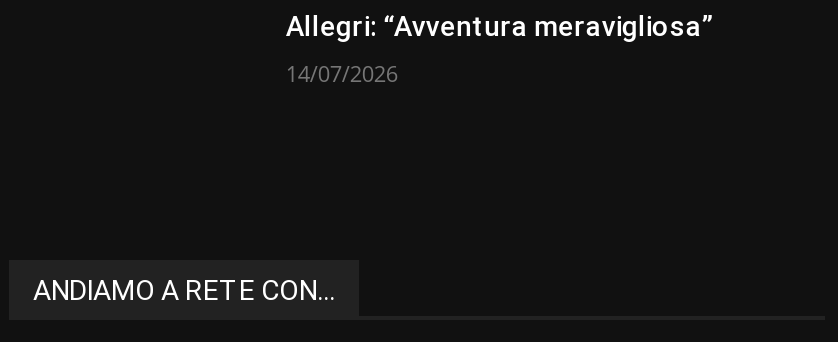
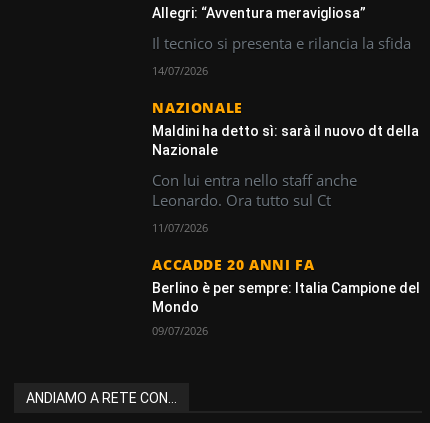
none -> [152,33,411,53] Il tecnico si presenta e rilancia la sfida
none -> [152,98,420,338] NAZIONALE | Maldini ha detto sì: sarà il nuovo dt della | Nazionale | Con lui entra nello staff anche | Leonardo. Ora tutto sul Ct | 11/07/2026 | ACCADDE 20 ANNI FA | Berlino è per sempre: Italia Campione del | Mondo | 09/07/2026

